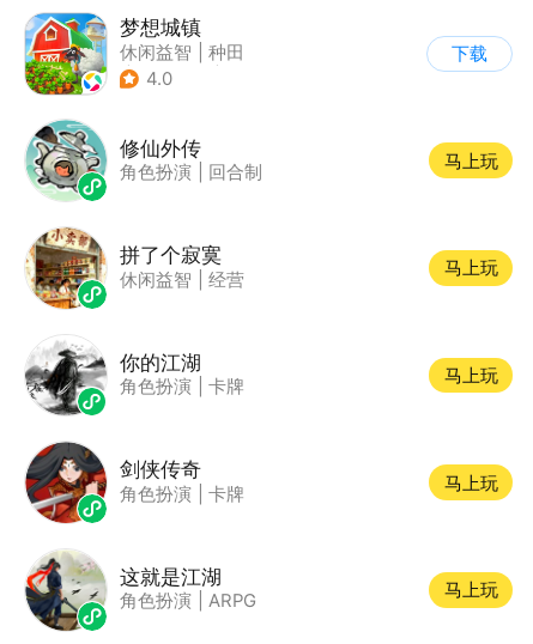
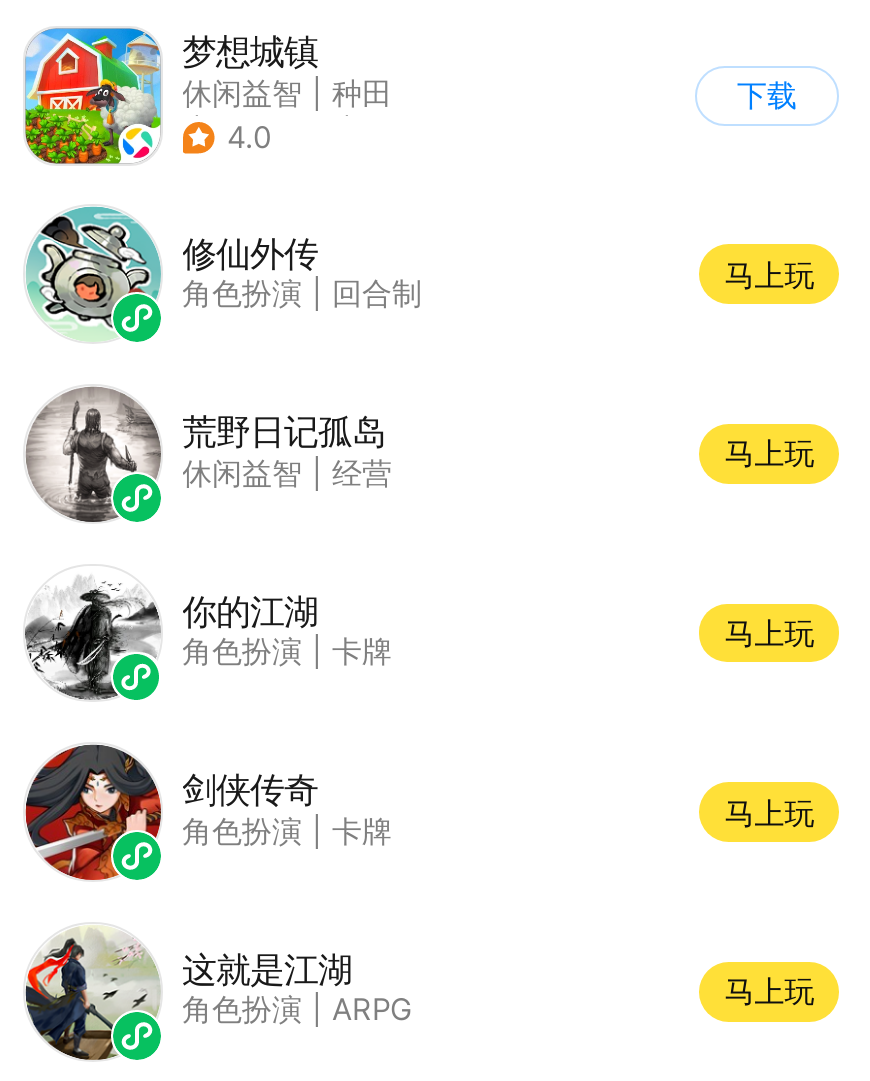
[26,227,221,310] [image] | 拼了个寂寞 -> [25,386,386,524] [image] | 荒野日记孤岛

